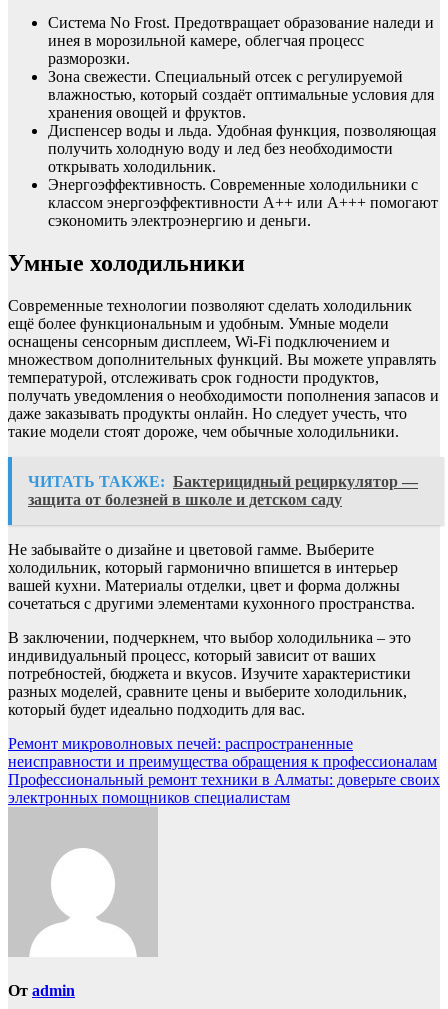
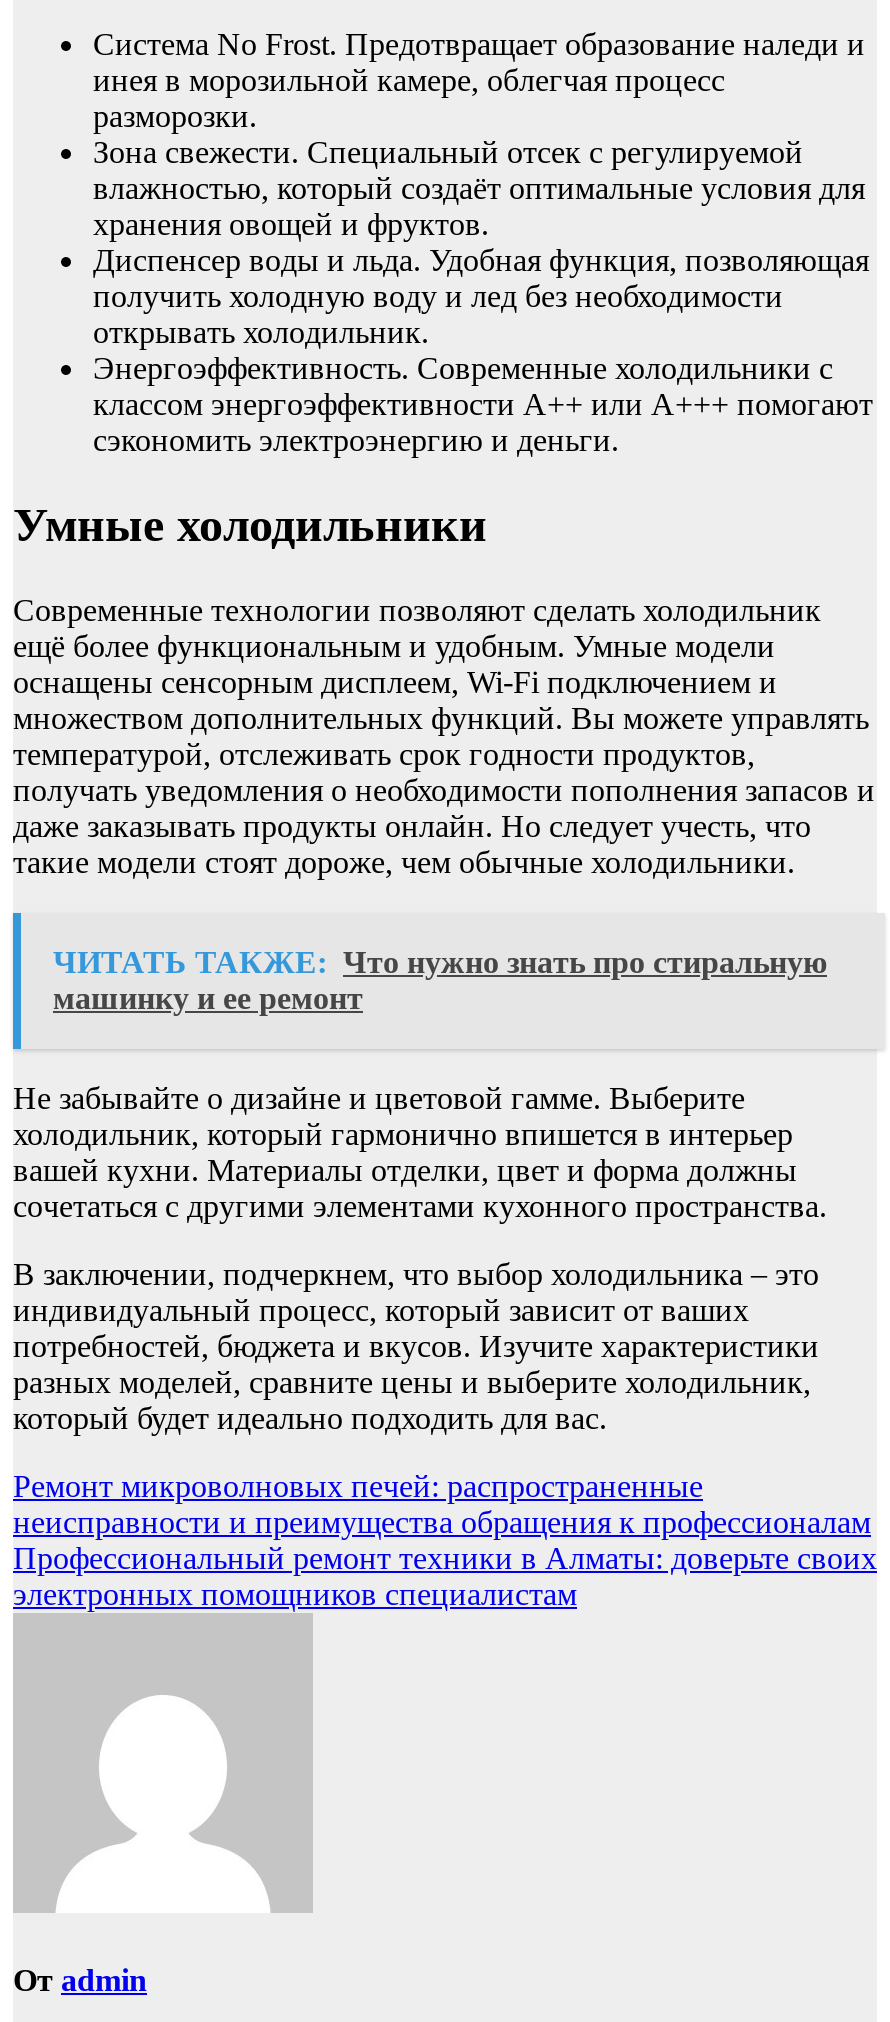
[28,473,418,508] ЧИТАТЬ ТАКЖЕ: Бактерицидный рециркулятор — | защита от болезней в школе и детском саду -> [53,945,827,1015] ЧИТАТЬ ТАКЖЕ: Что нужно знать про стиральную | машинку и ее ремонт

